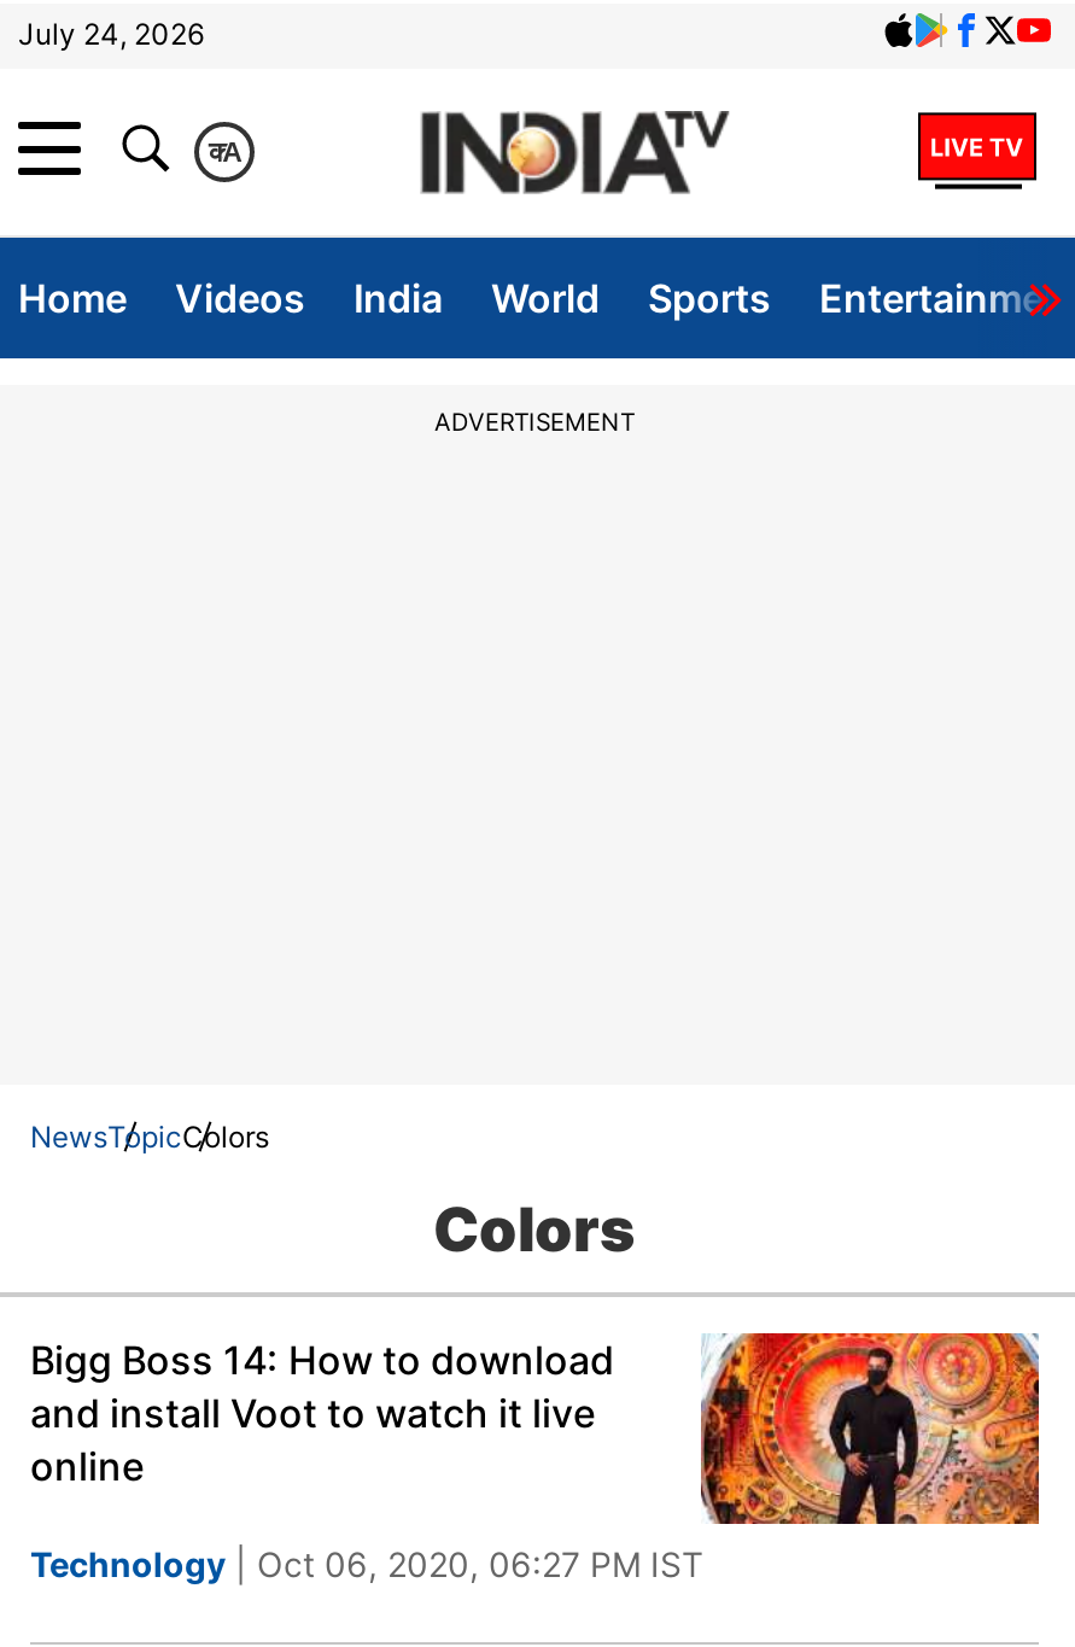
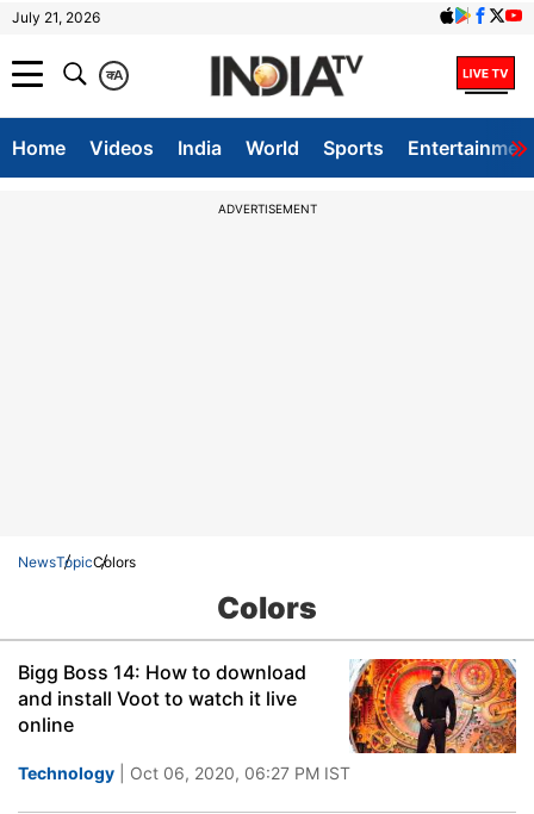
[18,16,204,52] July 24, 2026 -> [12,8,100,26] July 21, 2026

